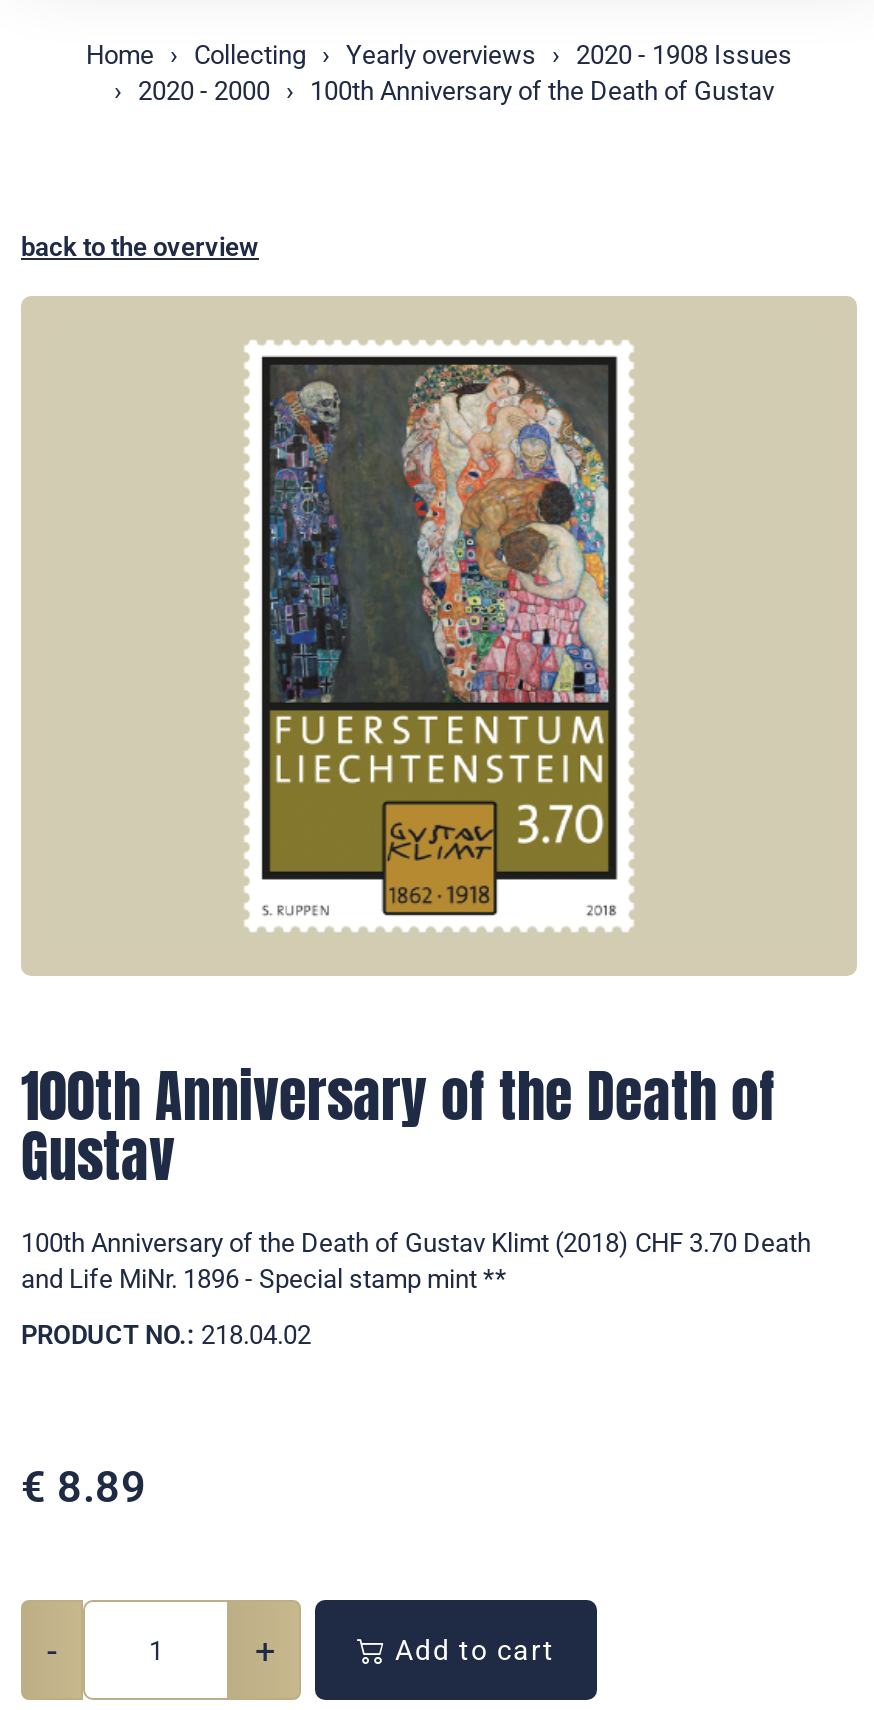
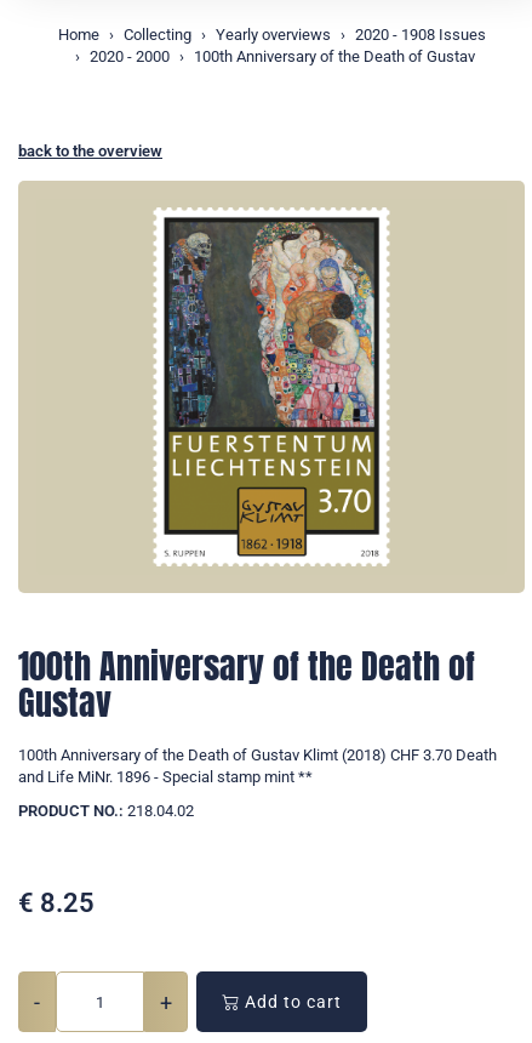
[21,1463,147,1513] € 8.89 -> [18,888,95,919] € 8.25

